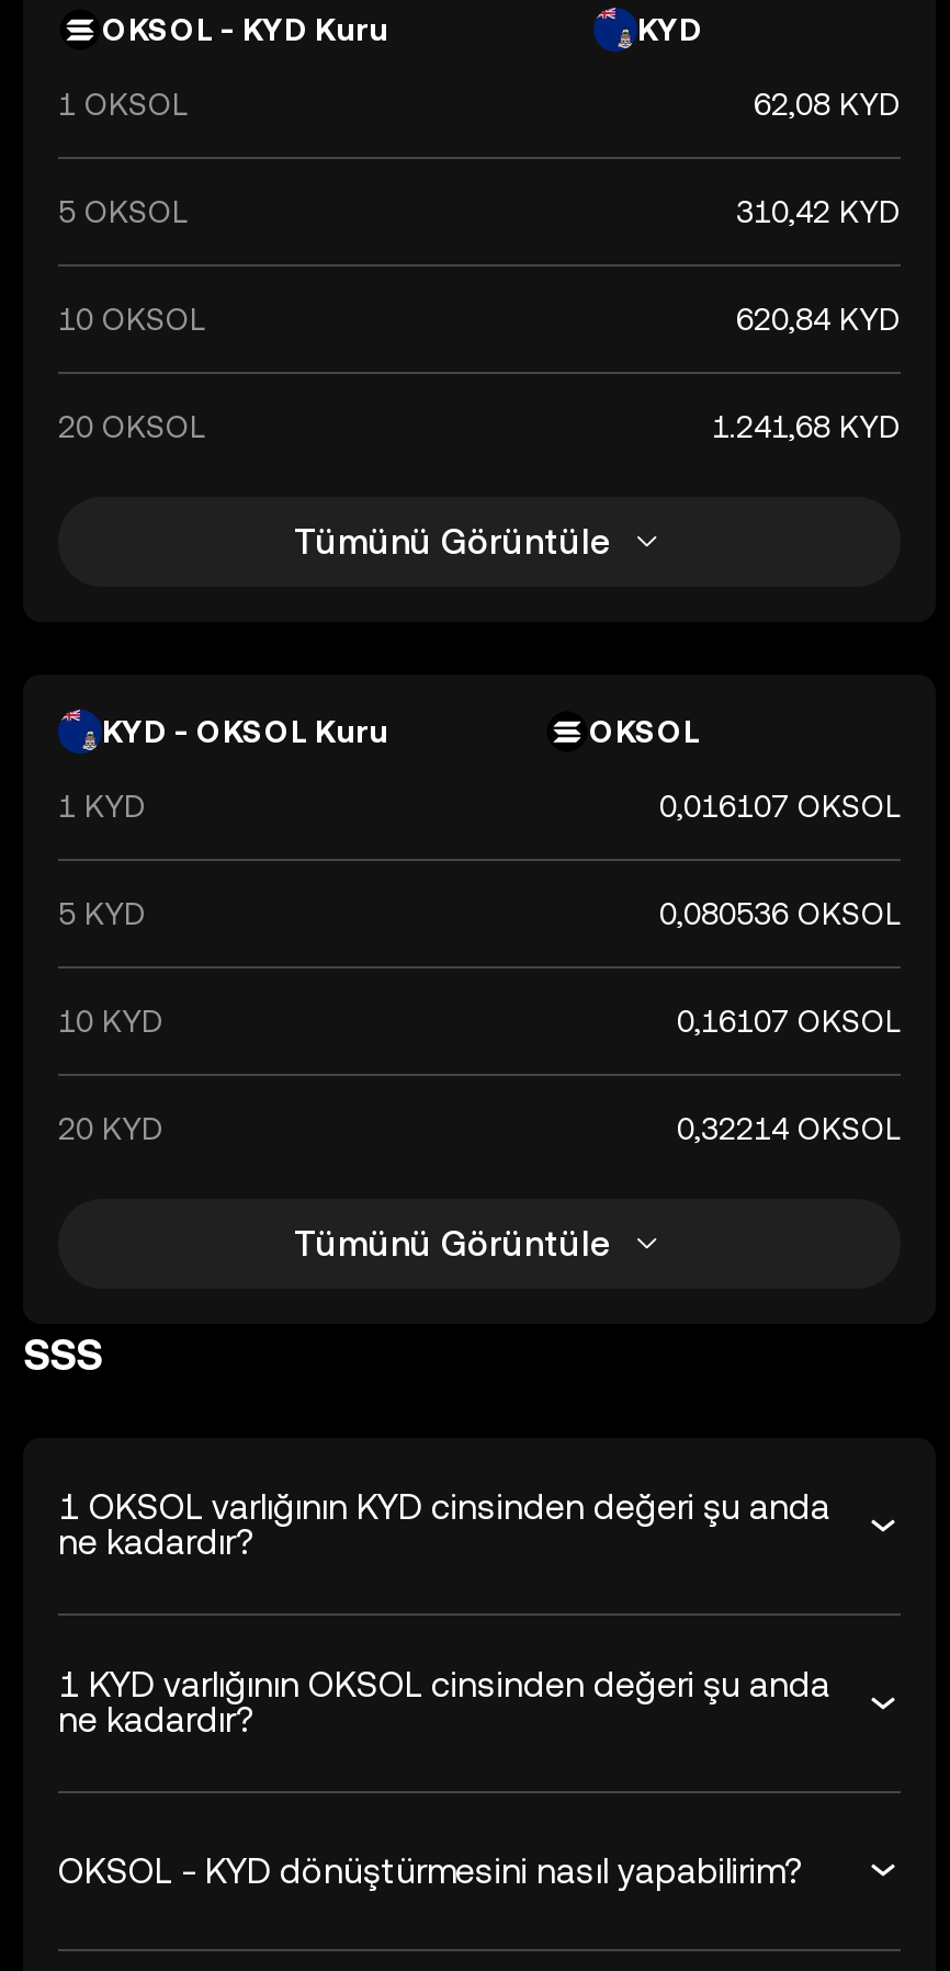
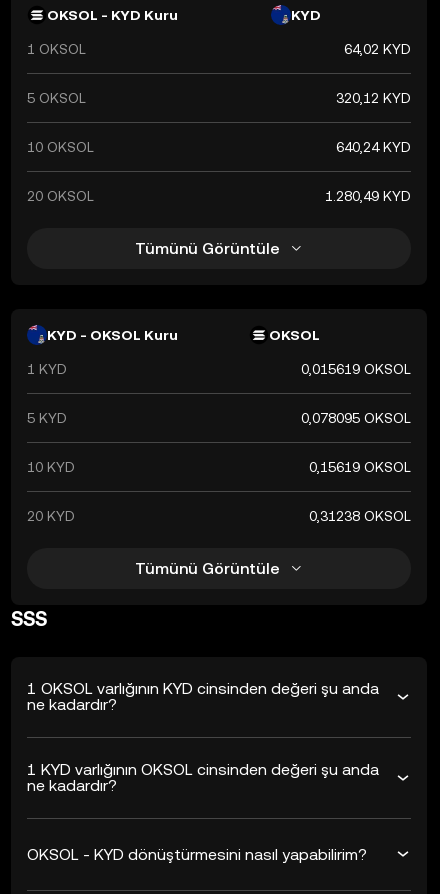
[754,87,901,122] 62,08 KYD -> [344,41,411,57] 64,02 KYD
[736,194,901,229] 310,42 KYD -> [336,90,411,106] 320,12 KYD
[736,302,901,337] 620,84 KYD -> [336,139,411,155] 640,24 KYD
[712,409,901,444] 1.241,68 KYD -> [325,188,411,204] 1.280,49 KYD
[659,789,901,824] 0,016107 OKSOL -> [301,361,411,377] 0,015619 OKSOL
[659,896,901,931] 0,080536 OKSOL -> [301,410,411,426] 0,078095 OKSOL
[677,1004,901,1039] 0,16107 OKSOL -> [309,459,411,475] 0,15619 OKSOL
[677,1111,901,1146] 0,32214 OKSOL -> [309,508,411,524] 0,31238 OKSOL

